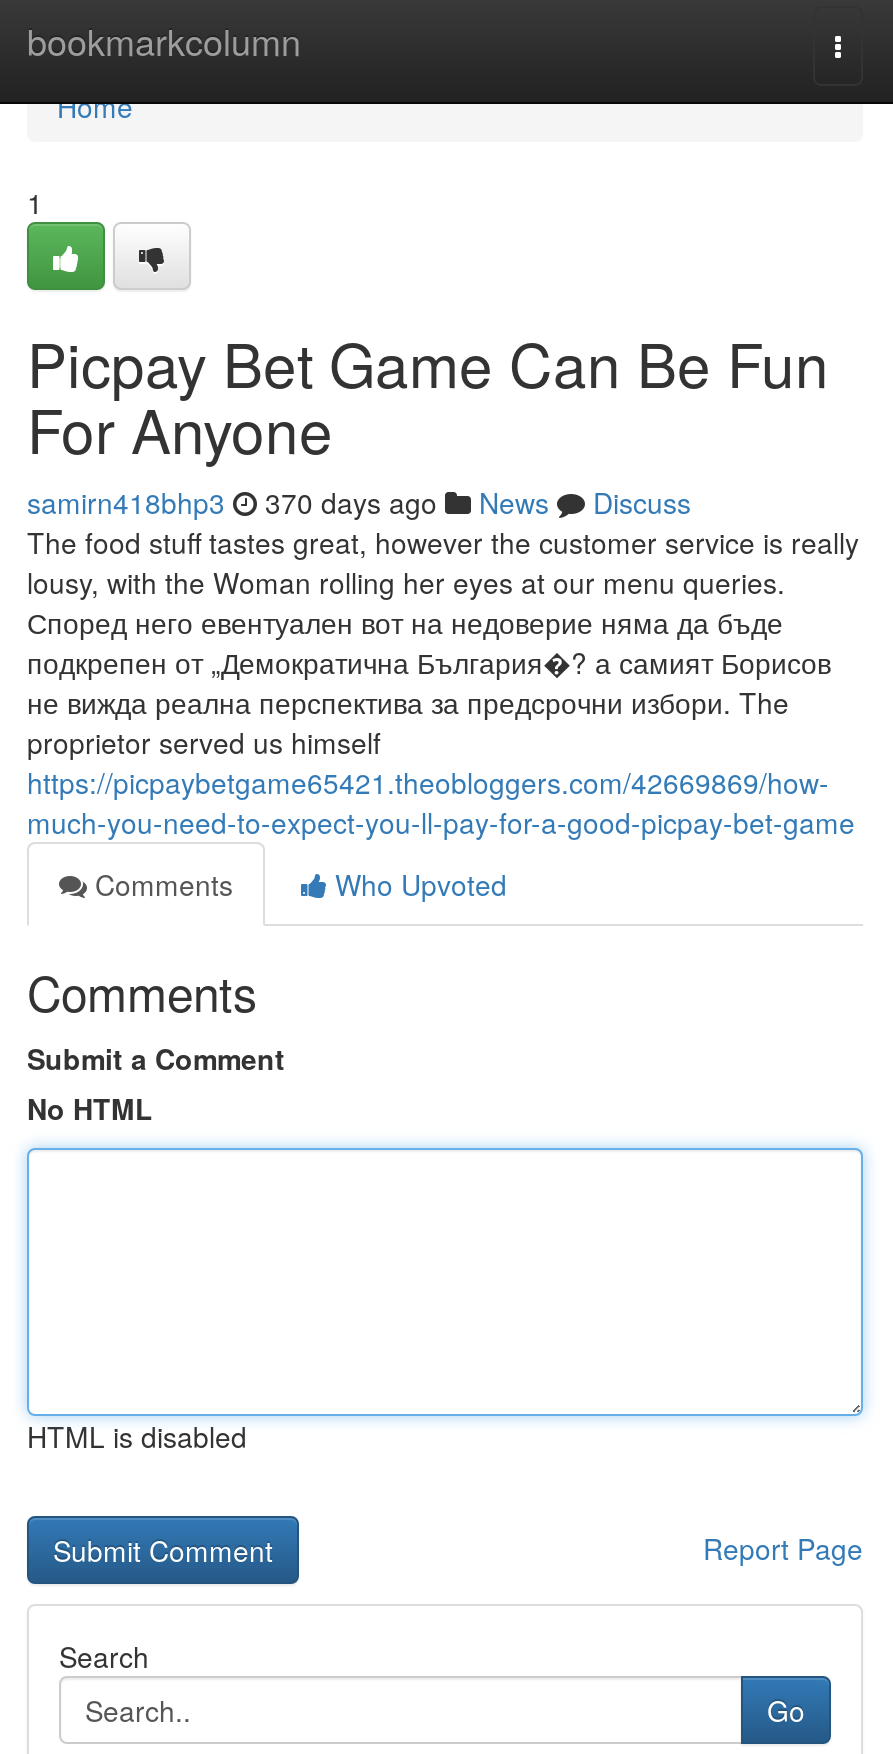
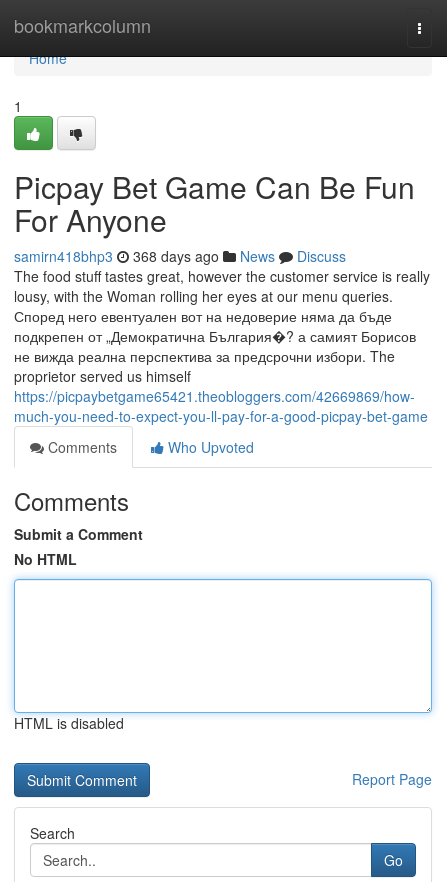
[27,482,691,522] samirn418bhp3 370 days ago News Discuss -> [14,246,346,266] samirn418bhp3 368 days ago News Discuss

